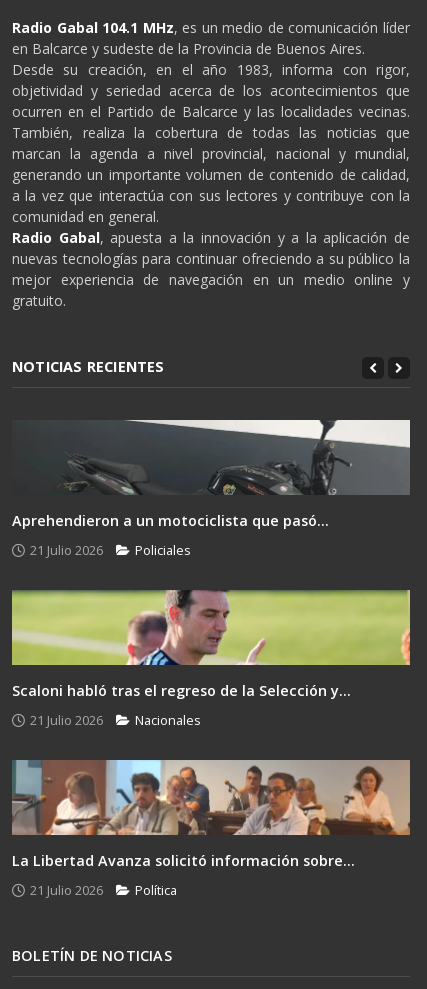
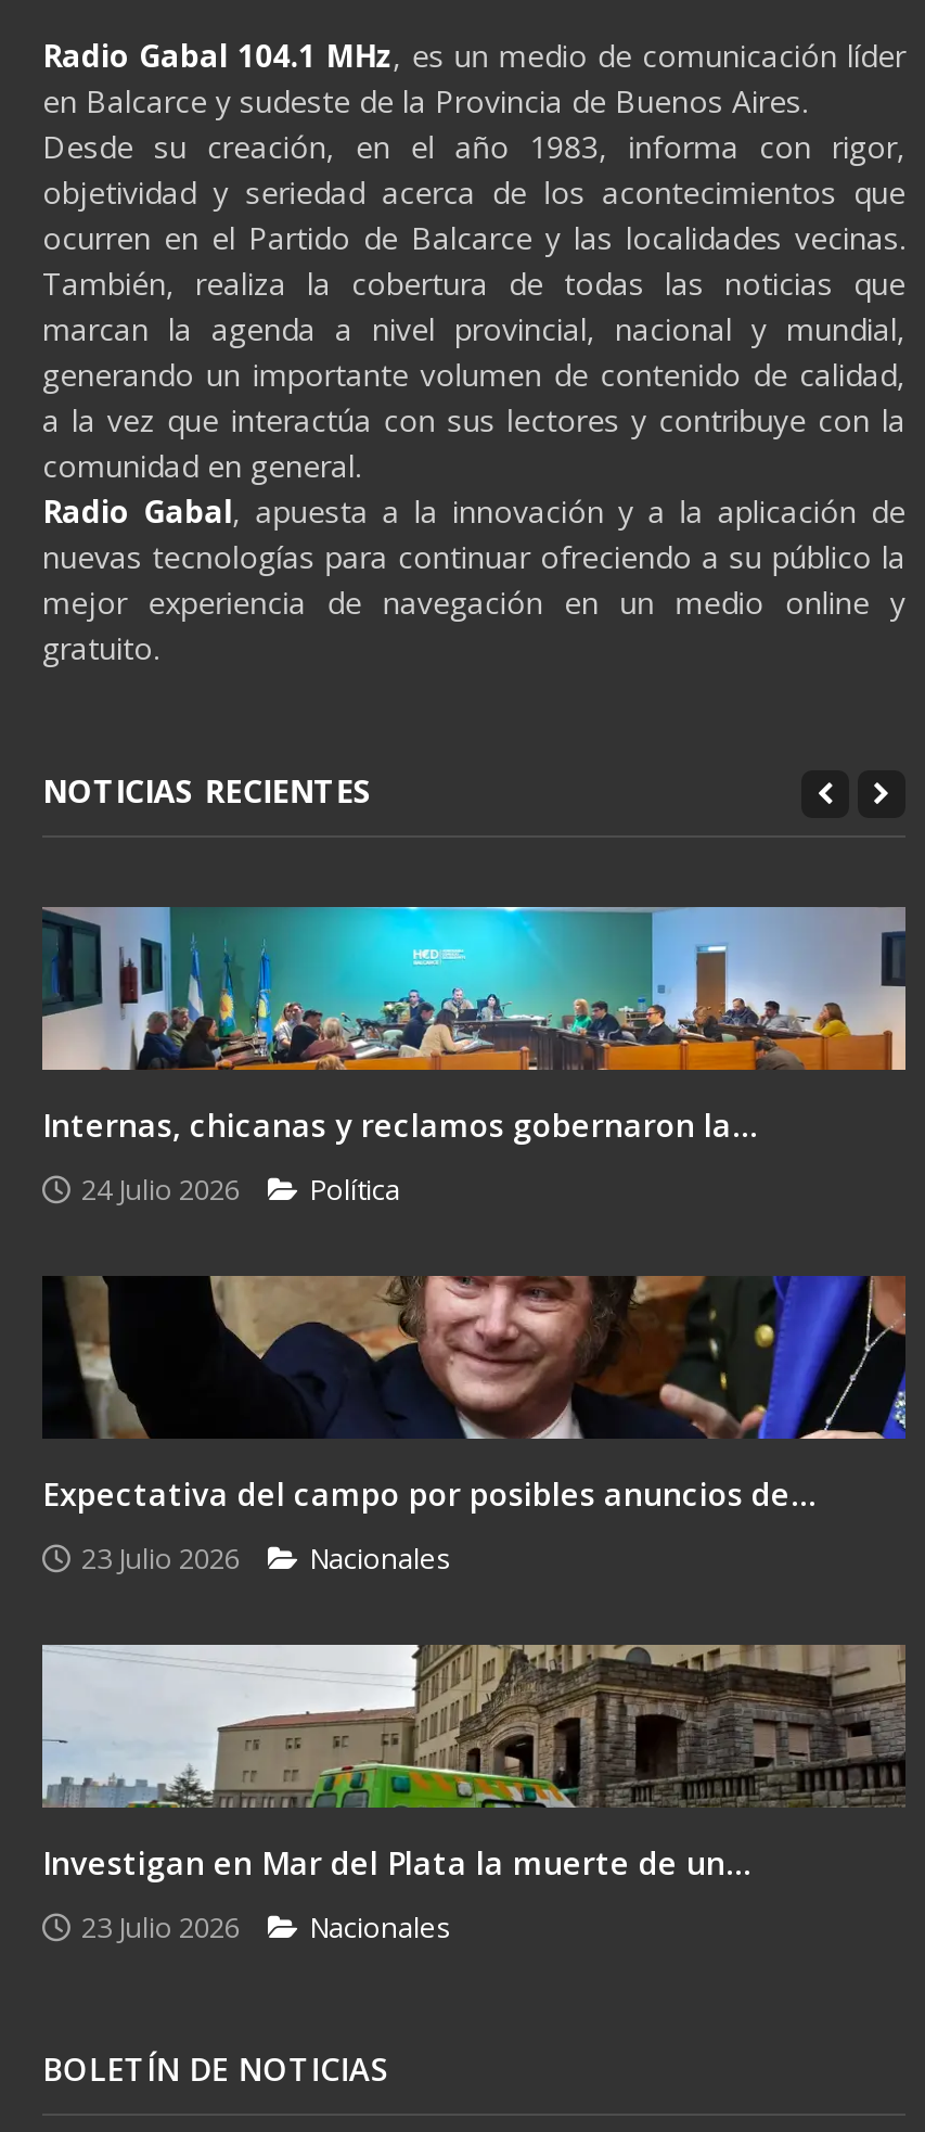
[12,419,411,530] [image] | Aprehendieron a un motociclista que pasó... -> [40,905,905,1147] [image] | Internas, chicanas y reclamos gobernaron la...
[30,541,191,559] 21 Julio 2026 | Policiales -> [81,1170,400,1210] 24 Julio 2026 | Política
[11,589,411,700] [image] | Scaloni habló tras el regreso de la Selección y... -> [42,1274,908,1516] [image] | Expectativa del campo por posibles anuncios de...
[30,711,201,729] 21 Julio 2026 Nacionales -> [81,1539,452,1578] 23 Julio 2026 Nacionales
[11,759,411,870] [image] | La Libertad Avanza solicitó información sobre... -> [40,1643,905,1884] [image] | Investigan en Mar del Plata la muerte de un...
[30,881,177,899] 21 Julio 2026 | Política -> [81,1908,452,1947] 23 Julio 2026 | Nacionales

